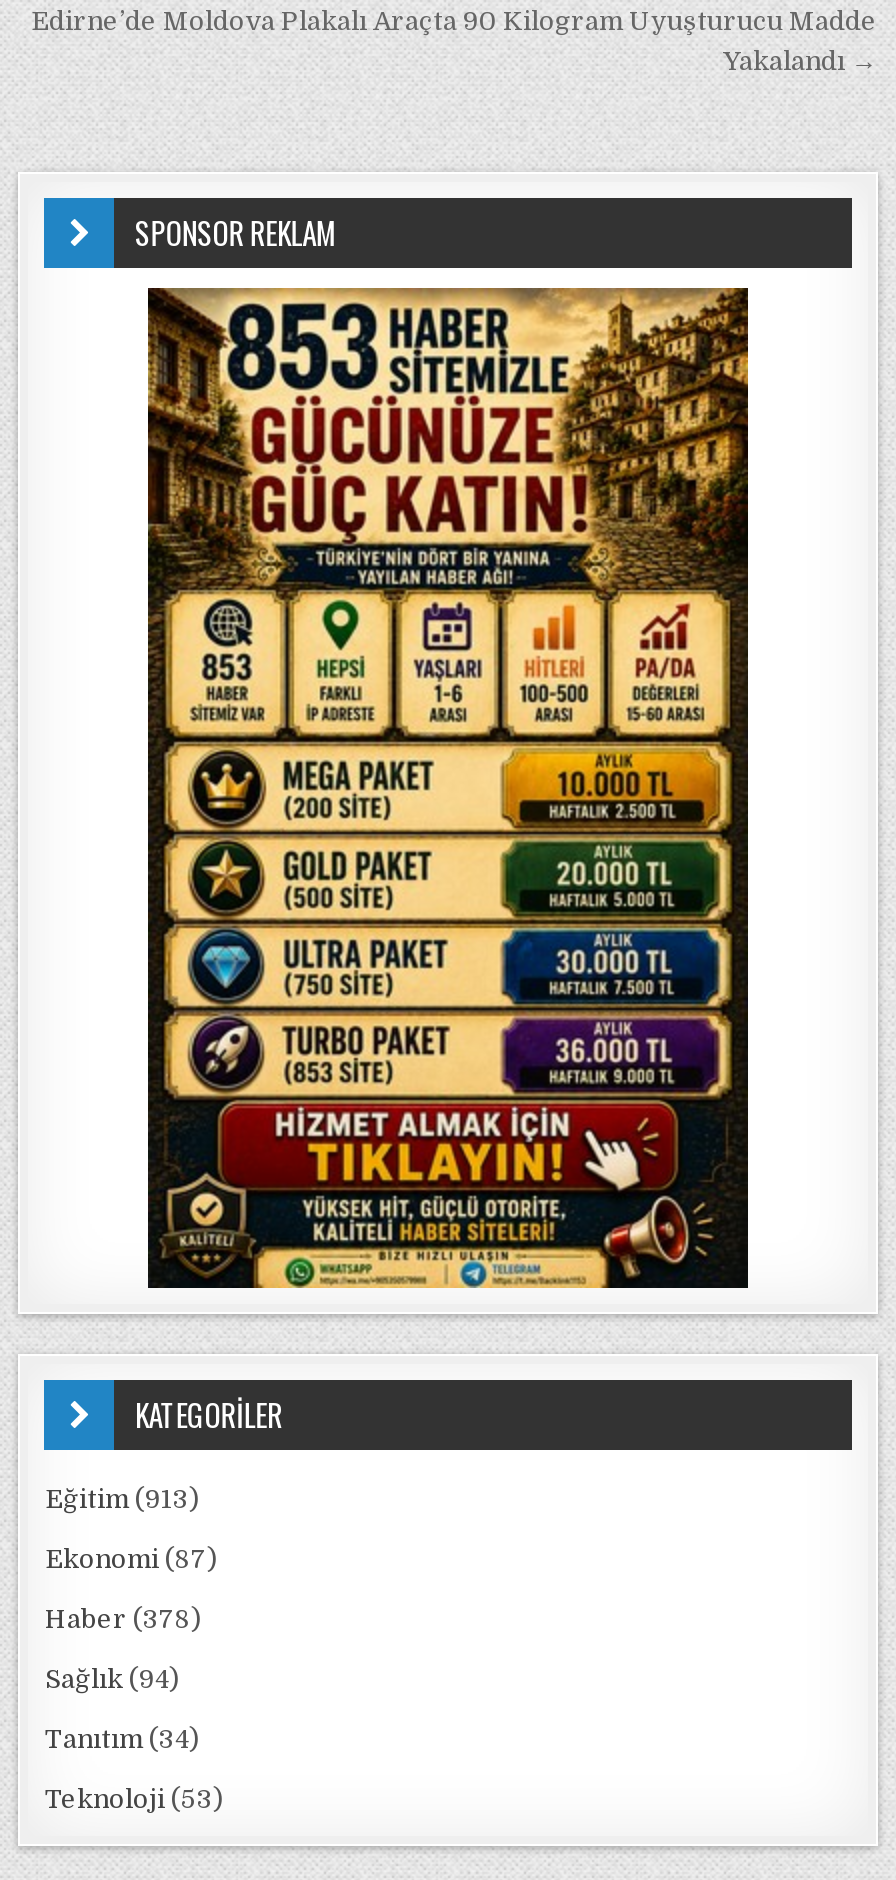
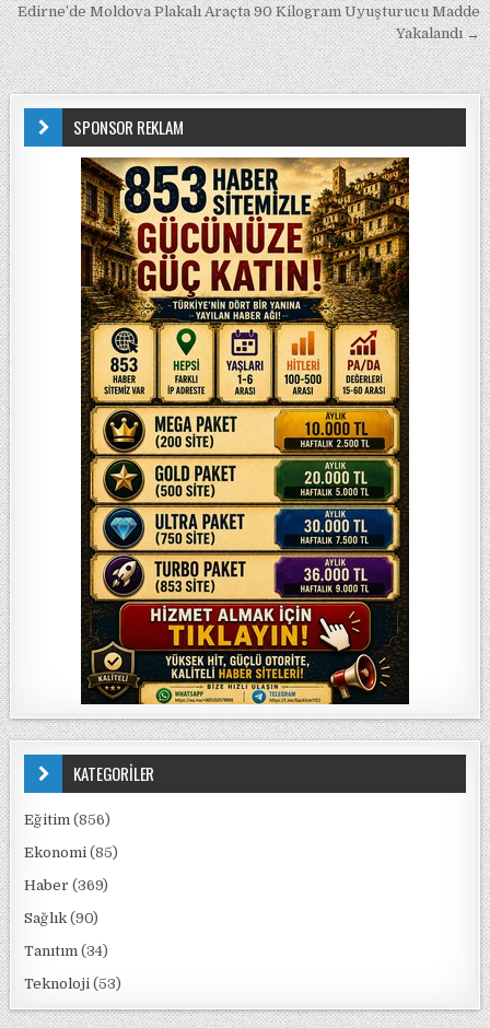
[45,1484,199,1514] Eğitim (913) -> [25,811,111,828] Eğitim (856)
[45,1544,217,1574] Ekonomi (87) -> [25,844,119,861] Ekonomi (85)
[45,1604,201,1634] Haber (378) -> [25,877,109,893] Haber (369)
[45,1664,179,1694] Sağlık (94) -> [25,910,99,926] Sağlık (90)

